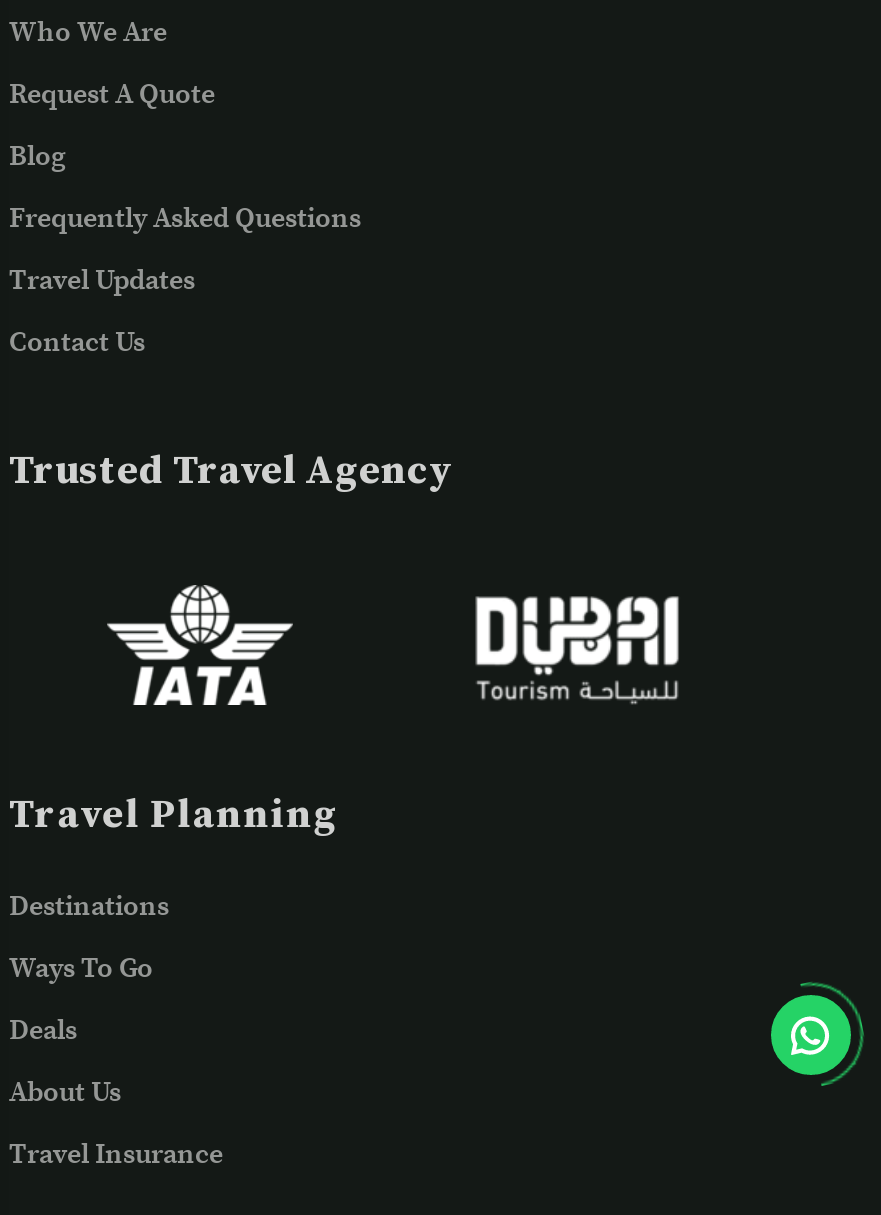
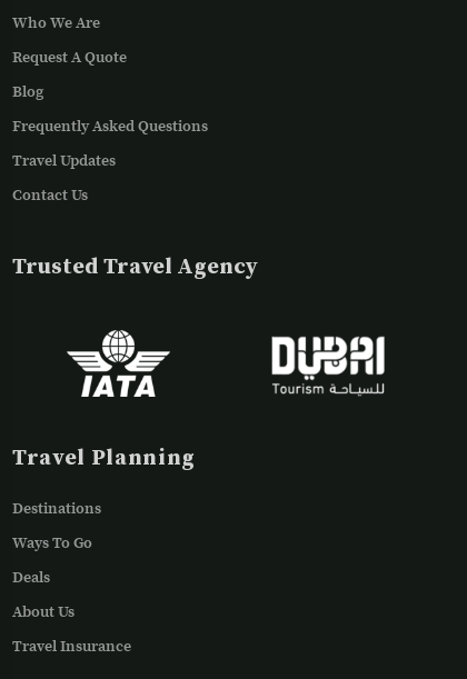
[769,981,865,1087] [image] -> none

